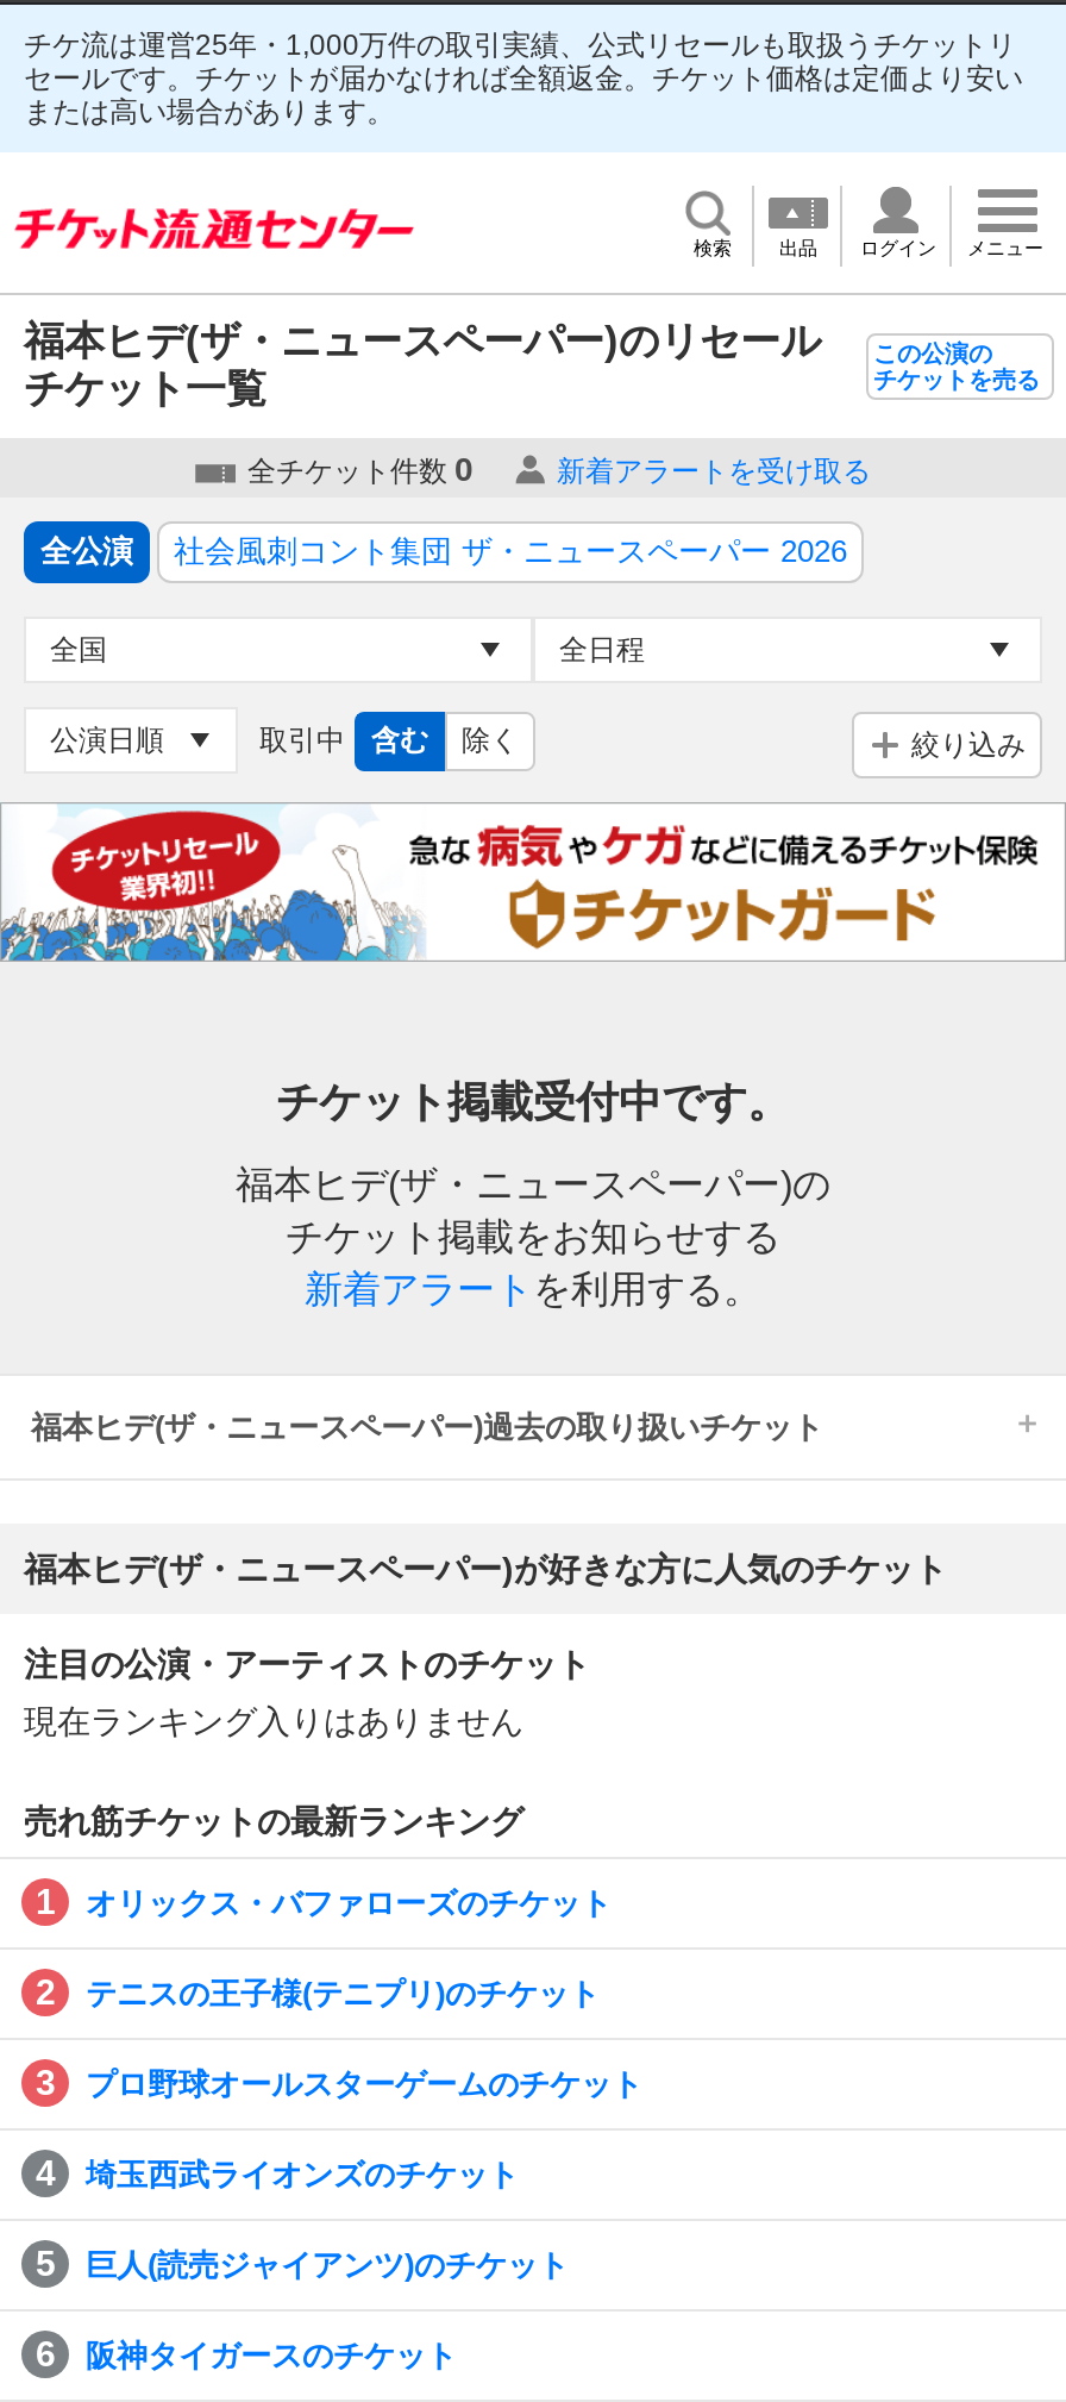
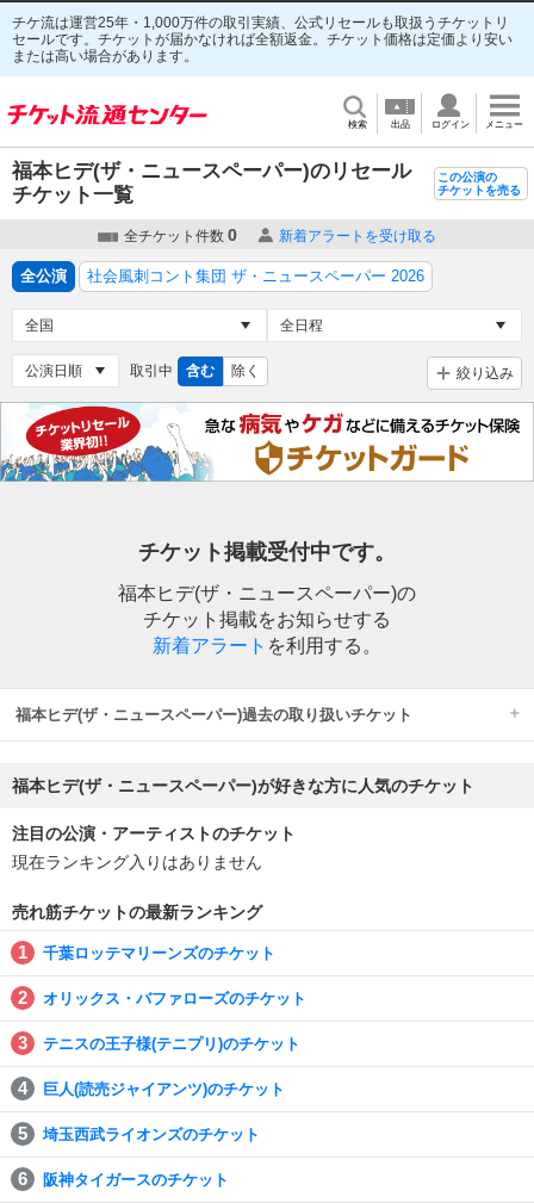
none -> [43,944,275,962] 千葉ロッテマリーンズのチケット
moved [86,1885,612,2011] -> [43,989,306,1053]: オリックス・バファローズのチケット | テニスの王子様(テニプリ)のチケット
[86,2066,642,2102] プロ野球オールスターゲームのチケット -> none
moved [86,2157,519,2192] -> [43,1125,260,1143]: 埼玉西武ライオンズのチケット
moved [86,2247,569,2283] -> [43,1080,285,1098]: 巨人(読売ジャイアンツ)のチケット

